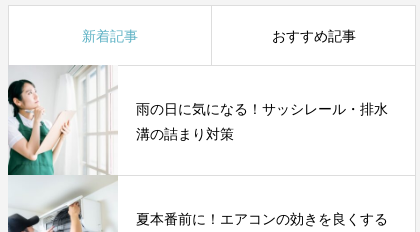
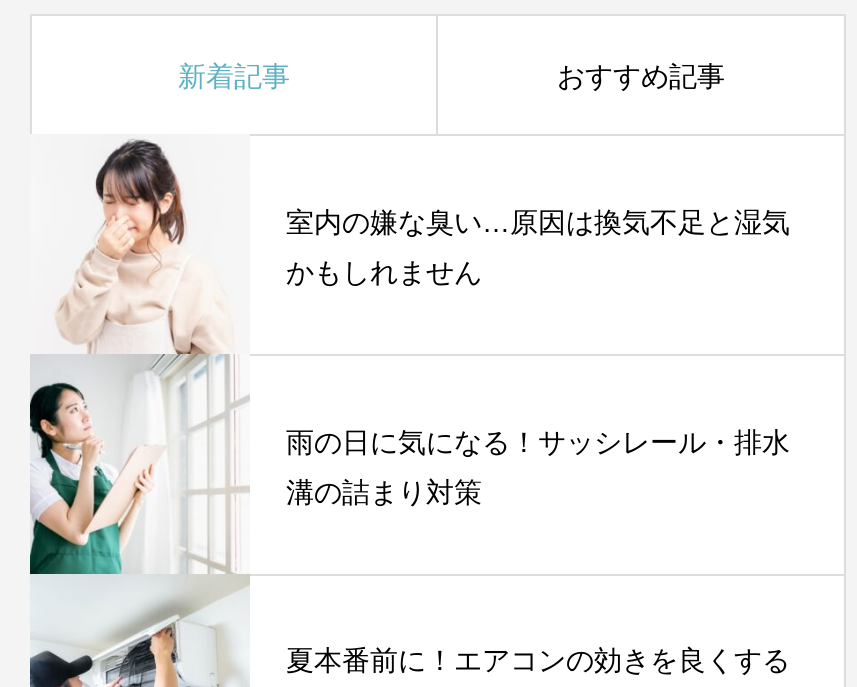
none -> [54,140,790,356] [image] | 室内の嫌な臭い…原因は換気不足と湿気 | かもしれません

